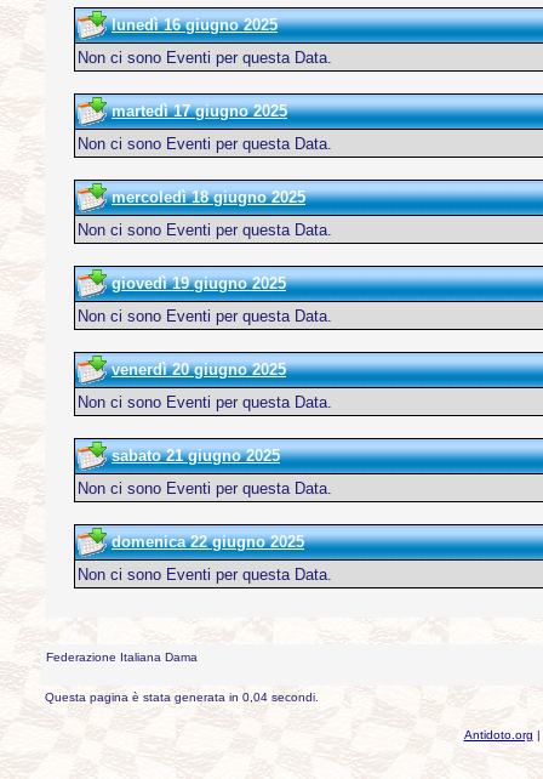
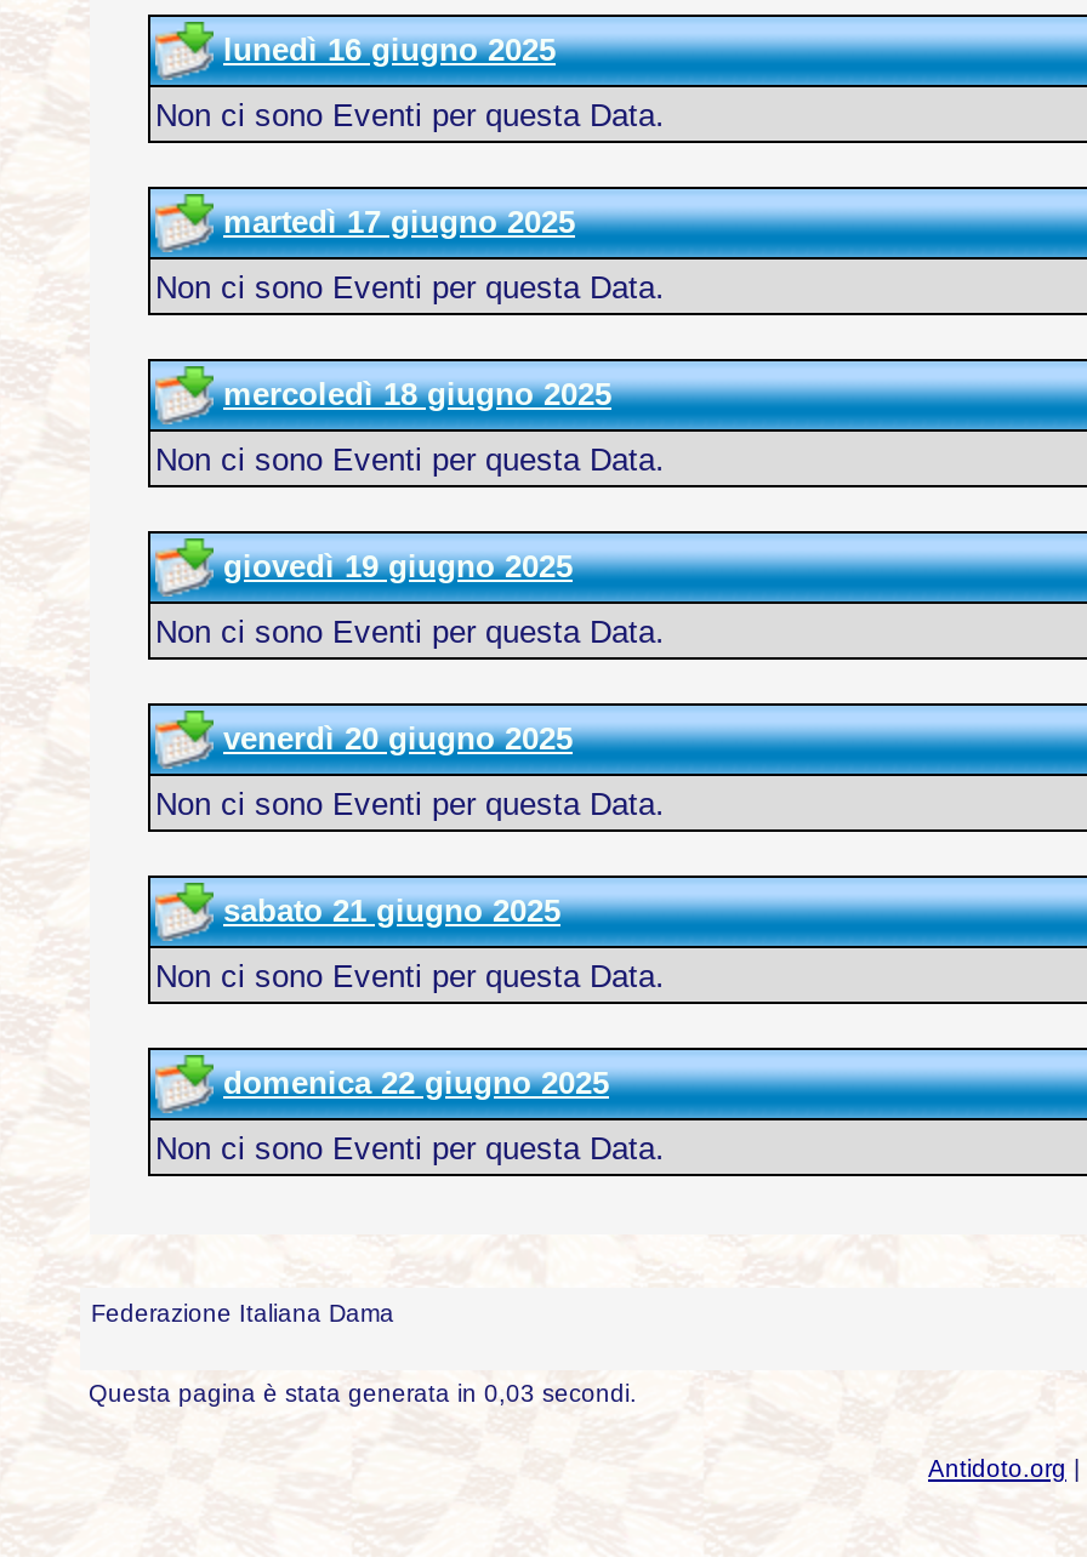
[44,690,318,704] Questa pagina è stata generata in 0,04 secondi. -> [89,1380,637,1407] Questa pagina è stata generata in 0,03 secondi.

